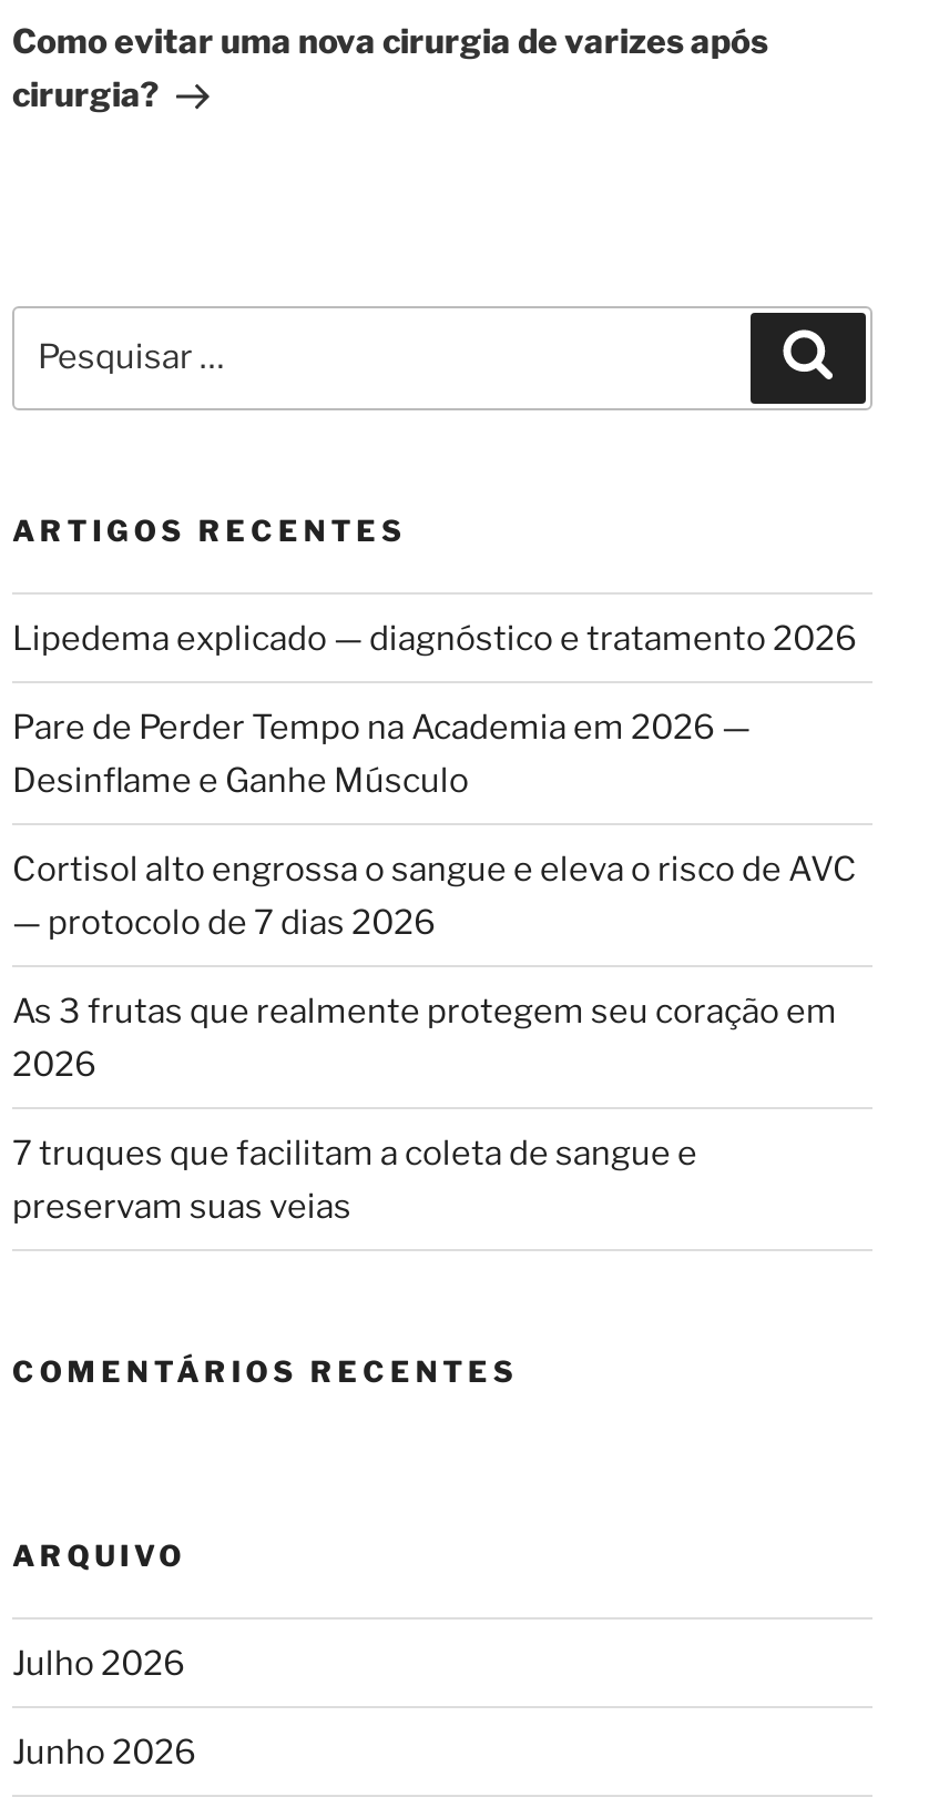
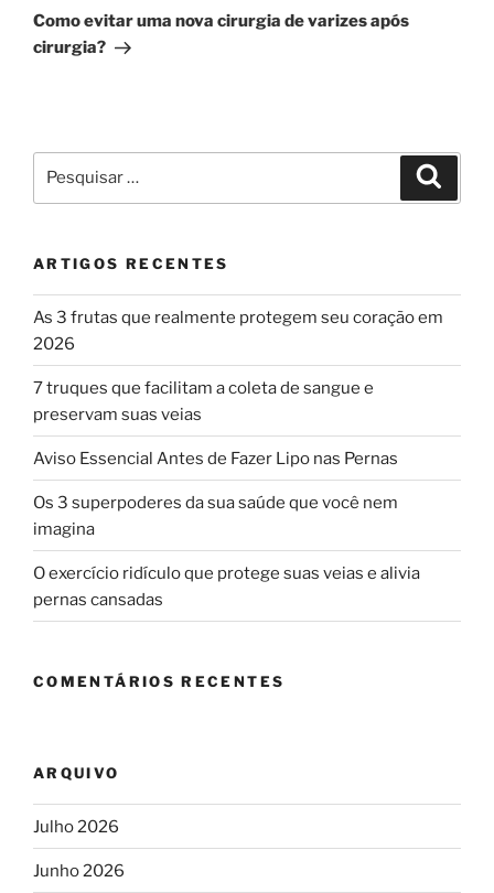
[12,618,857,942] Lipedema explicado — diagnóstico e tratamento 2026 | Pare de Perder Tempo na Academia em 2026 — | Desinflame e Ganhe Músculo | Cortisol alto engrossa o sangue e eleva o risco de AVC | — protocolo de 7 dias 2026 -> none
moved [12,991,837,1226] -> [33,307,443,424]: As 3 frutas que realmente protegem seu coração em | 2026 | 7 truques que facilitam a coleta de sangue e | preservam suas veias
none -> [33,448,420,609] Aviso Essencial Antes de Fazer Lipo nas Pernas | Os 3 superpoderes da sua saúde que você nem | imagina | O exercício ridículo que protege suas veias e alivia | pernas cansadas

